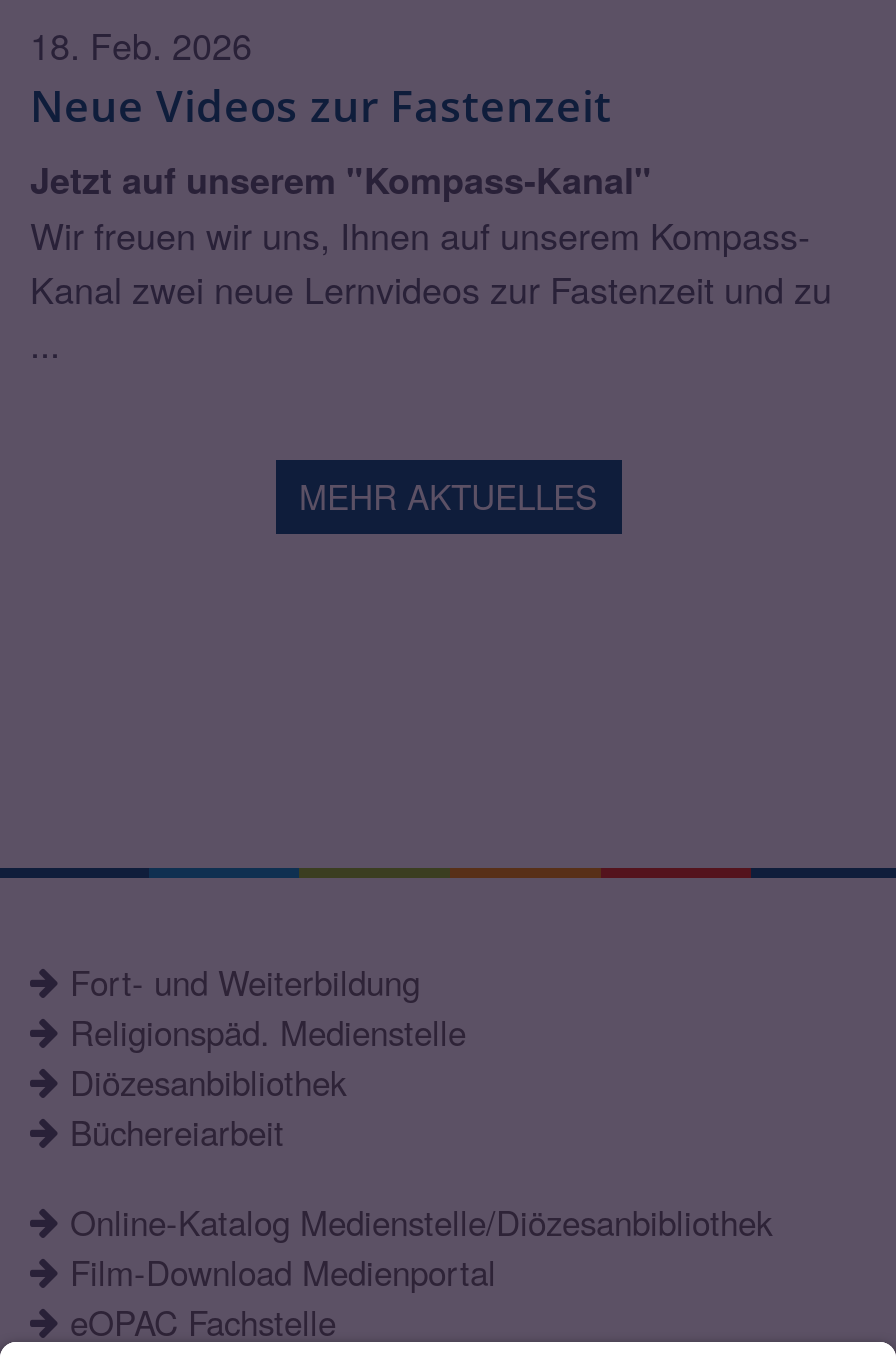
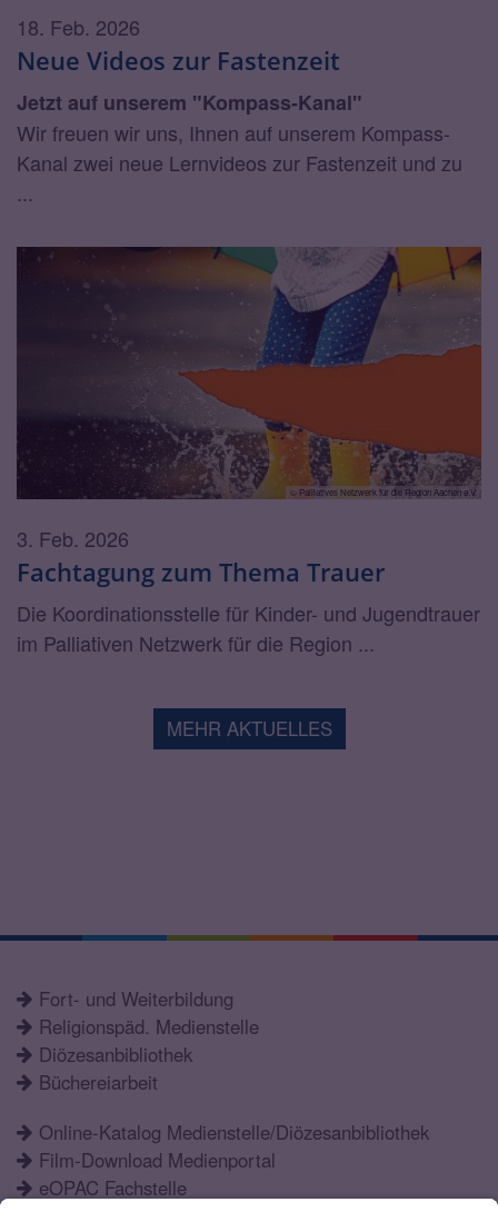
none -> [17,247,481,588] [image] | © Palliatives Netzwerk für die Region Aachen e.V. | Fachtagung zum Thema Trauer
none -> [17,523,480,657] 3. Feb. 2026 | Die Koordinationsstelle für Kinder- und Jugendtrauer | im Palliativen Netzwerk für die Region ...

